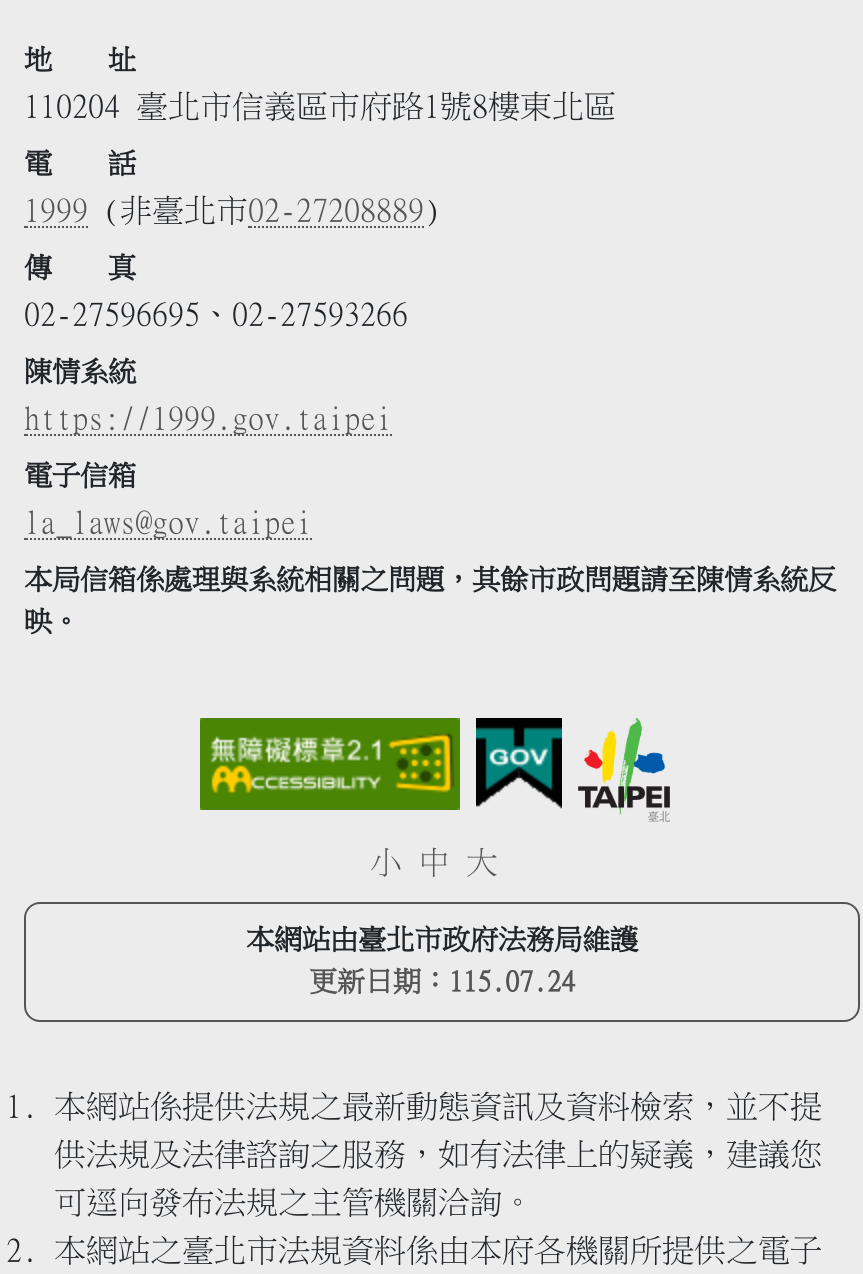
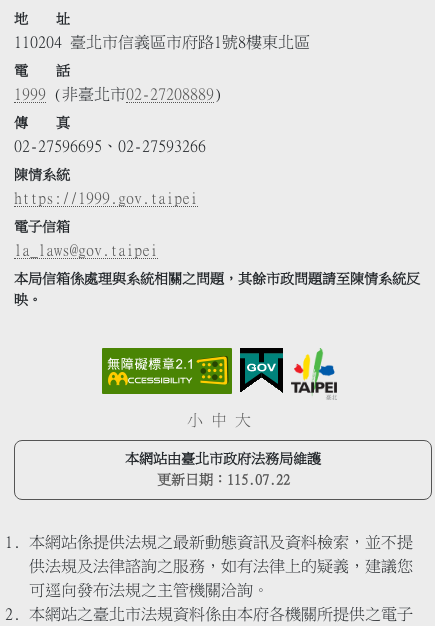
[309,968,575,996] 更新日期：115.07.24 -> [156,473,289,487] 更新日期：115.07.22

